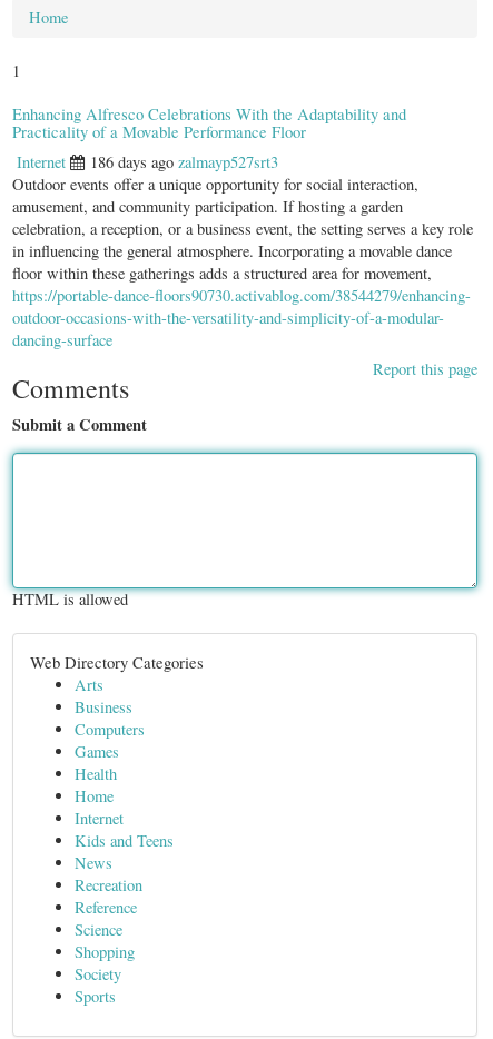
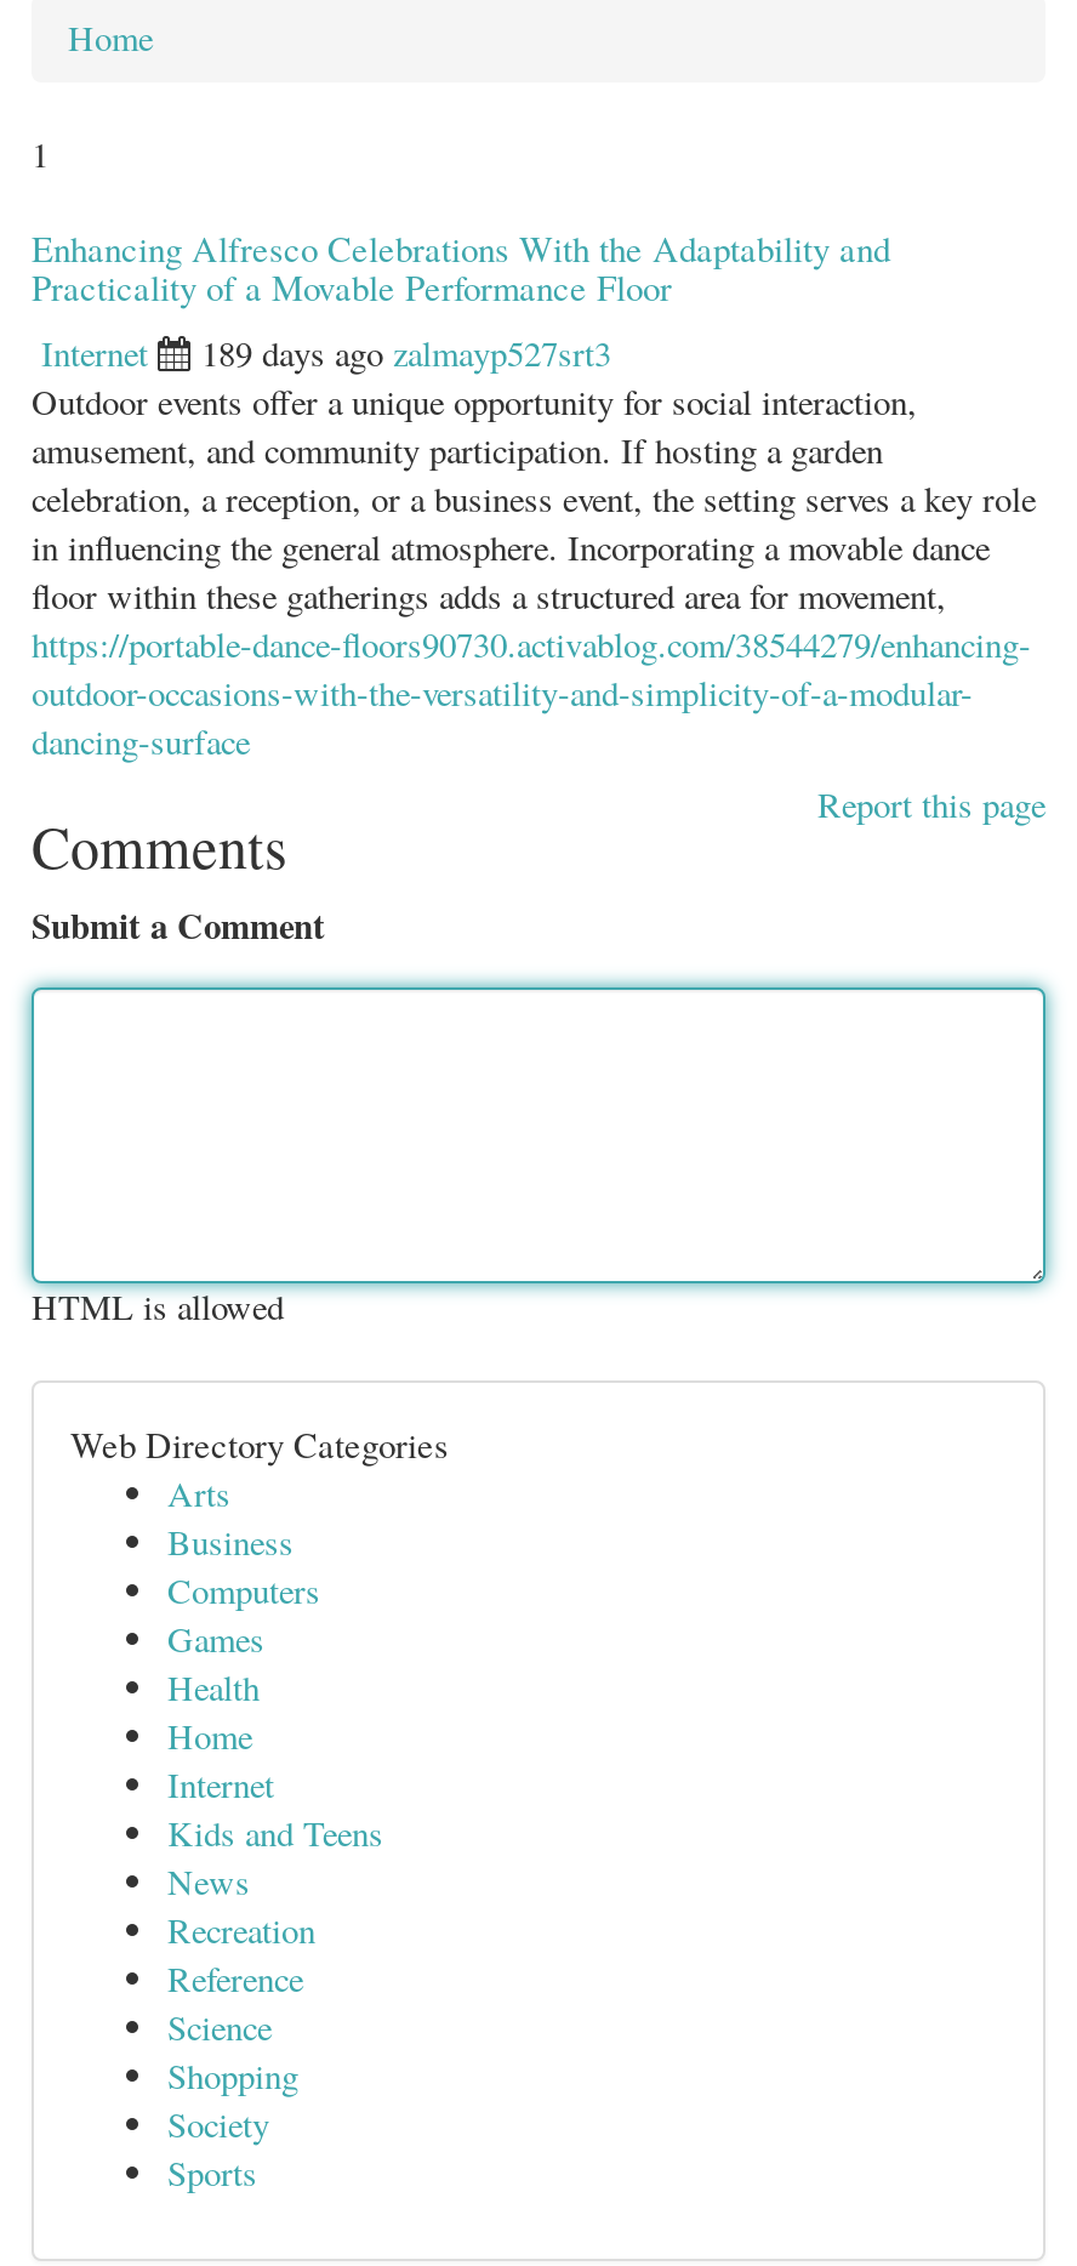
[90,151,278,172] 186 days ago zalmayp527srt3 -> [201,330,611,376] 189 days ago zalmayp527srt3

